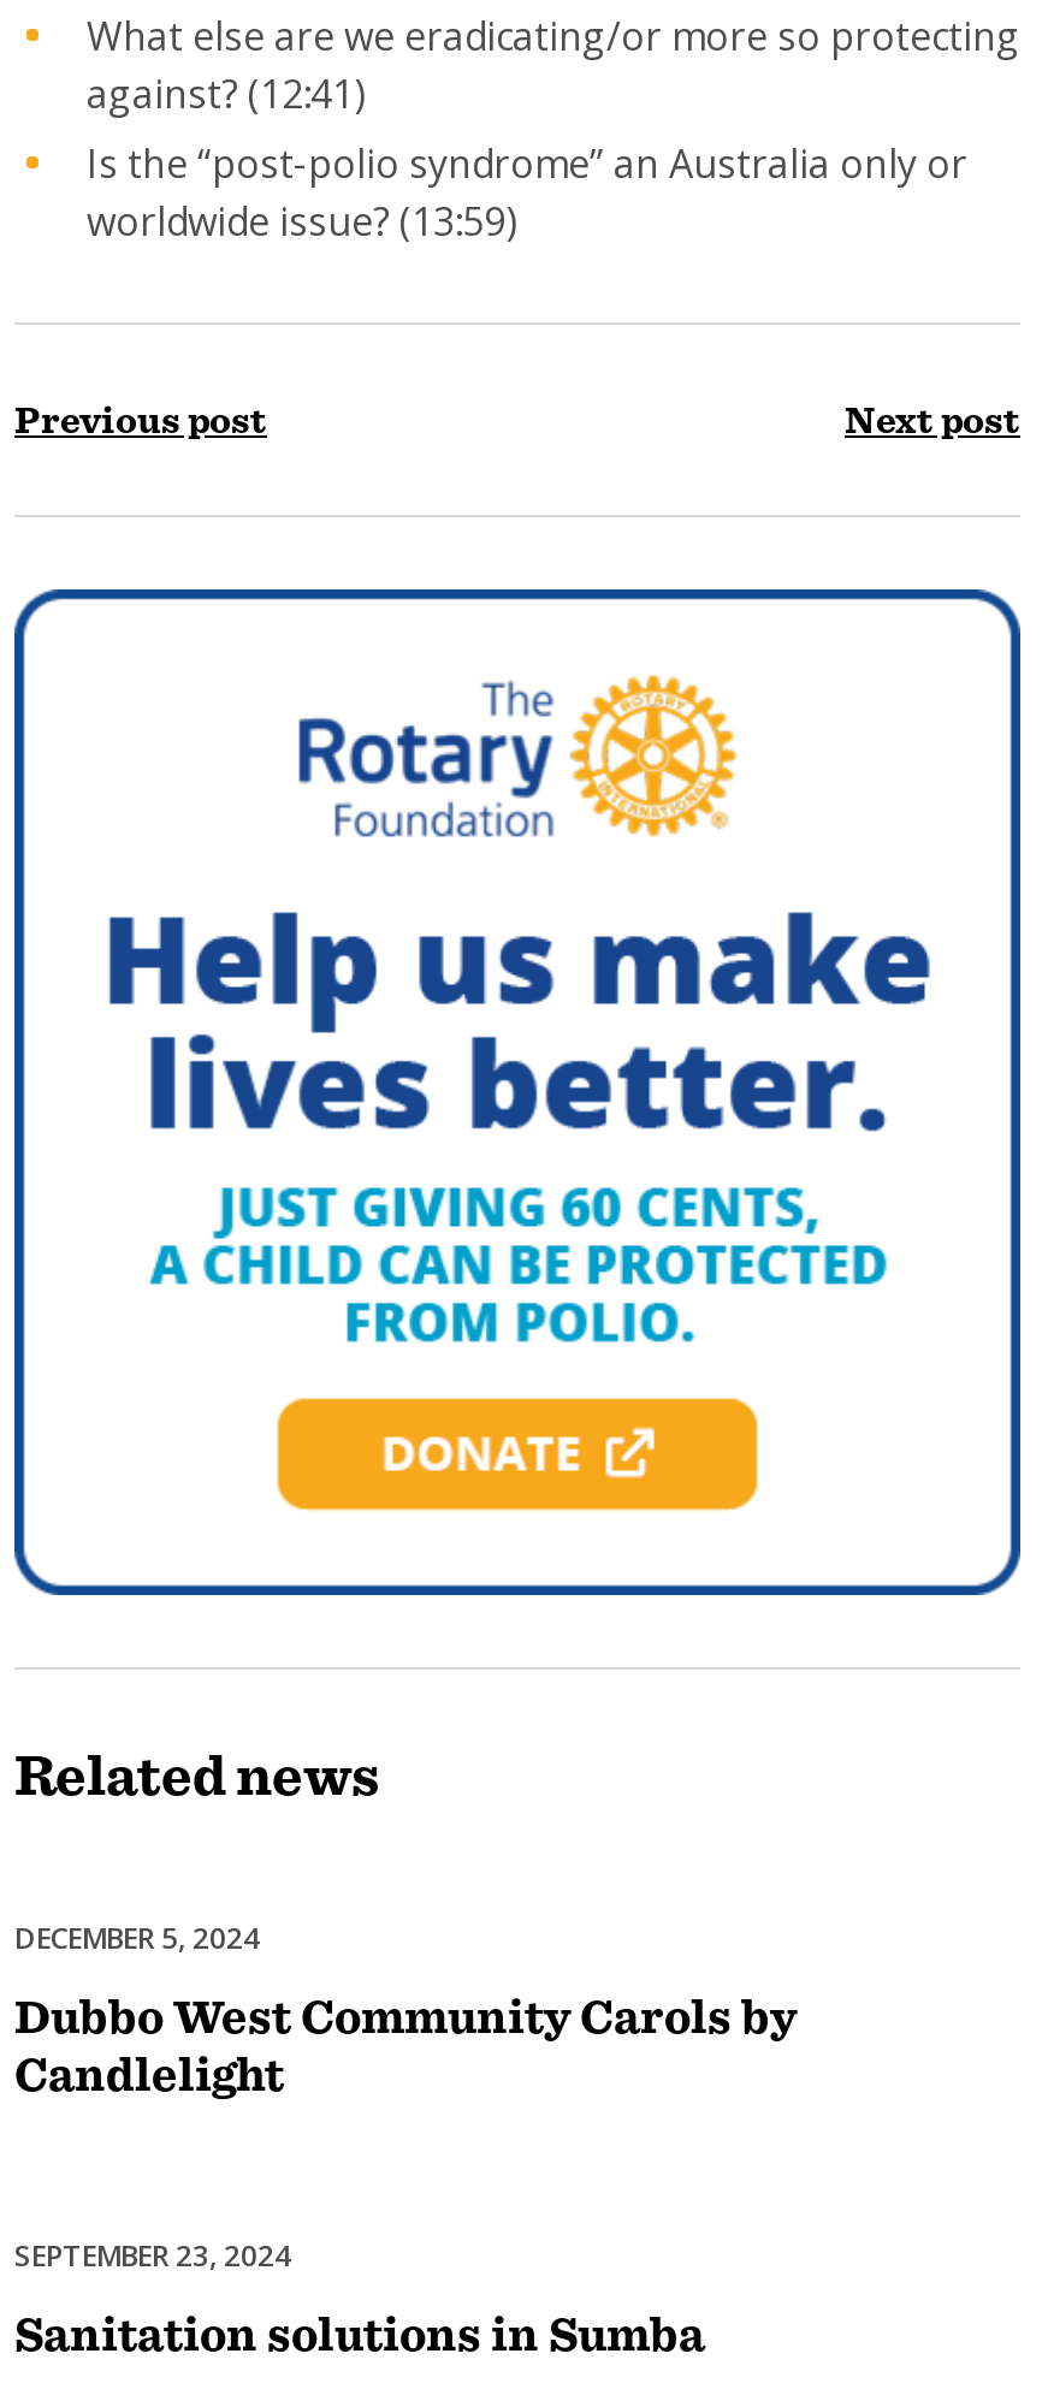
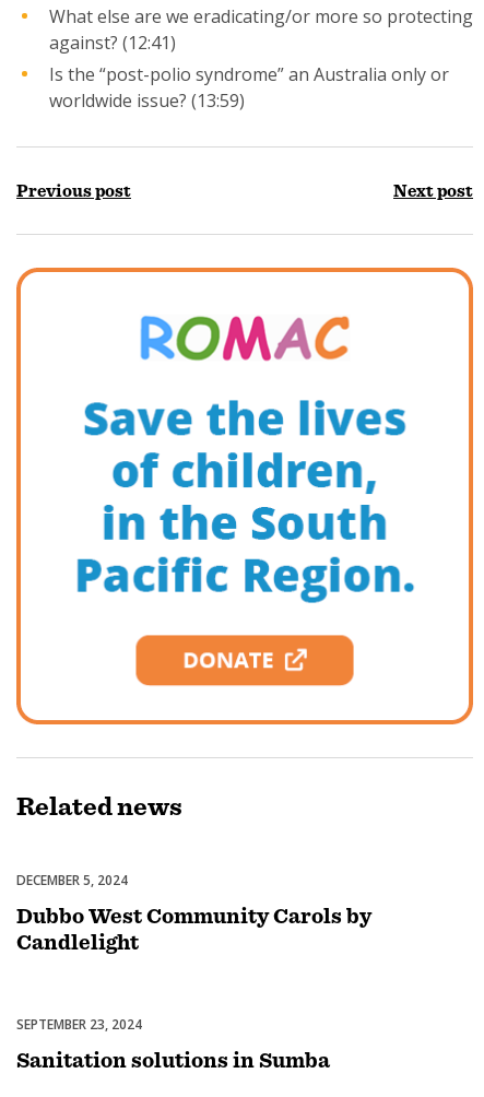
[12,587,1023,1597] [image] -> [15,267,474,726] [image]

